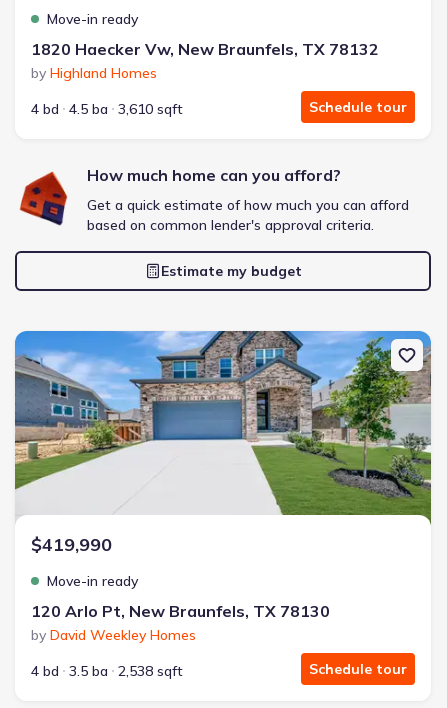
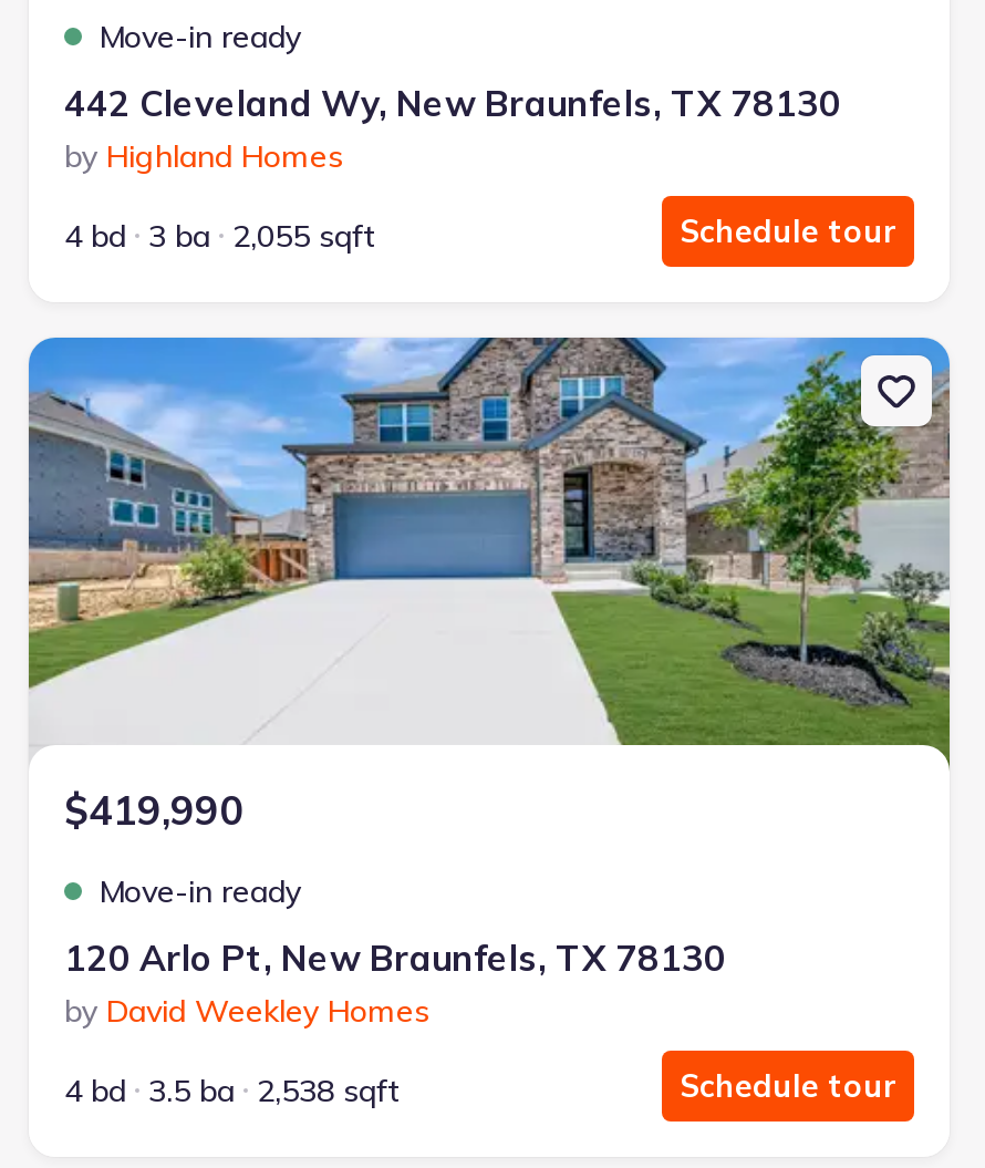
[31,39,379,59] 1820 Haecker Vw, New Braunfels, TX 78132 -> [64,81,841,125] 442 Cleveland Wy, New Braunfels, TX 78130
[31,100,183,118] 4 bd 4.5 ba 3,610 sqft -> [64,216,376,256] 4 bd 3 ba 2,055 sqft
[19,165,409,280] [image] | How much home can you afford? | Get a quick estimate of how much you can afford | based on common lender's approval criteria. | Estimate my budget -> none

